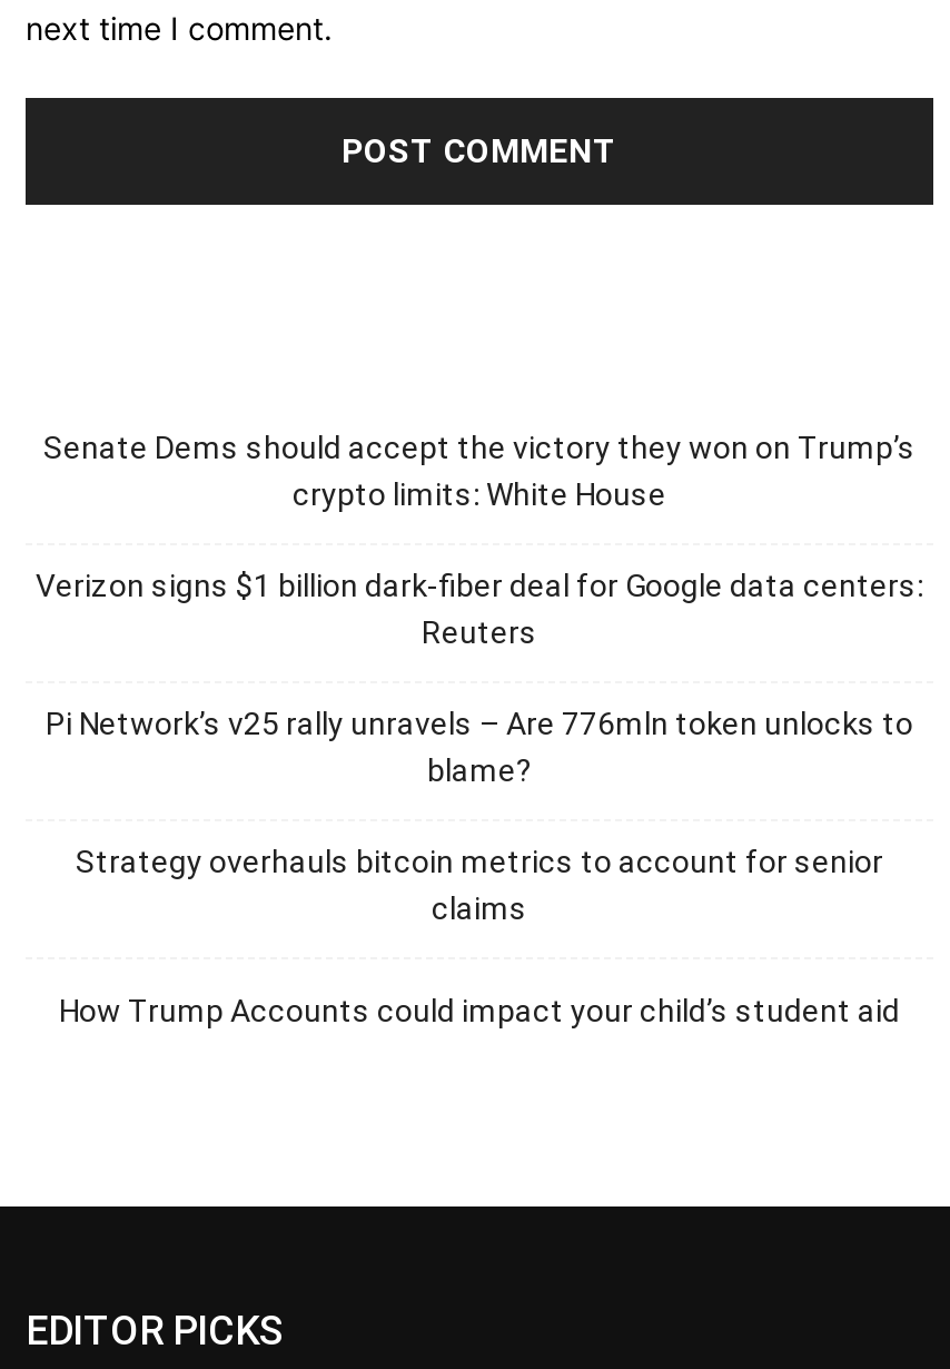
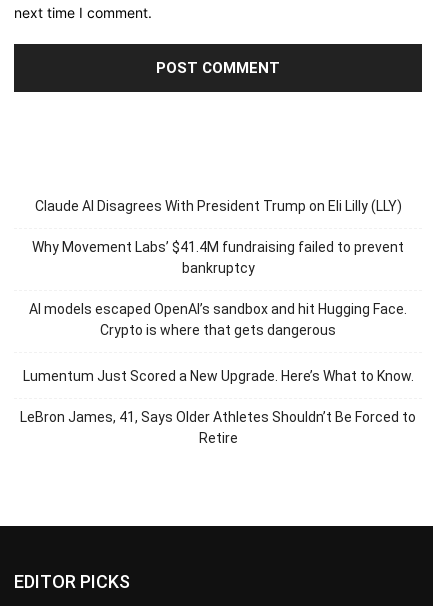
[43,430,916,512] Senate Dems should accept the victory they won on Trump’s | crypto limits: White House -> [34,198,401,214] Claude AI Disagrees With President Trump on Eli Lilly (LLY)
[36,568,923,650] Verizon signs $1 billion dark-fiber deal for Google data centers: | Reuters -> [32,239,404,276] Why Movement Labs’ $41.4M fundraising failed to prevent | bankruptcy
[46,706,913,788] Pi Network’s v25 rally unravels – Are 776mln token unlocks to | blame? -> [29,301,407,338] AI models escaped OpenAI’s sandbox and hit Hugging Face. | Crypto is where that gets dangerous
[76,844,883,926] Strategy overhauls bitcoin metrics to account for senior | claims -> [22,368,413,384] Lumentum Just Scored a New Upgrade. Here’s What to Know.
[59,993,900,1029] How Trump Accounts could impact your child’s student aid -> [20,409,416,446] LeBron James, 41, Says Older Athletes Shouldn’t Be Forced to | Retire

